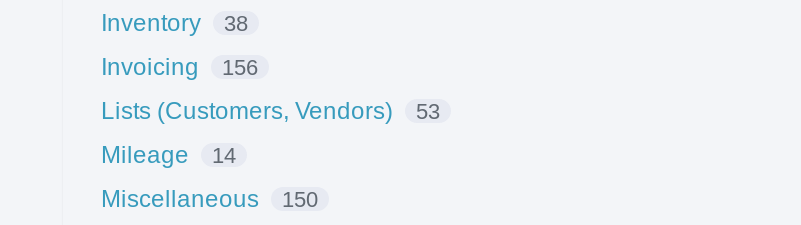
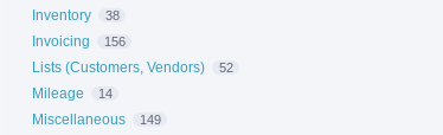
[101,97,440,125] Lists (Customers, Vendors) 53 -> [32,59,233,76] Lists (Customers, Vendors) 52
[101,185,318,213] Miscellaneous 150 -> [32,112,160,128] Miscellaneous 149

